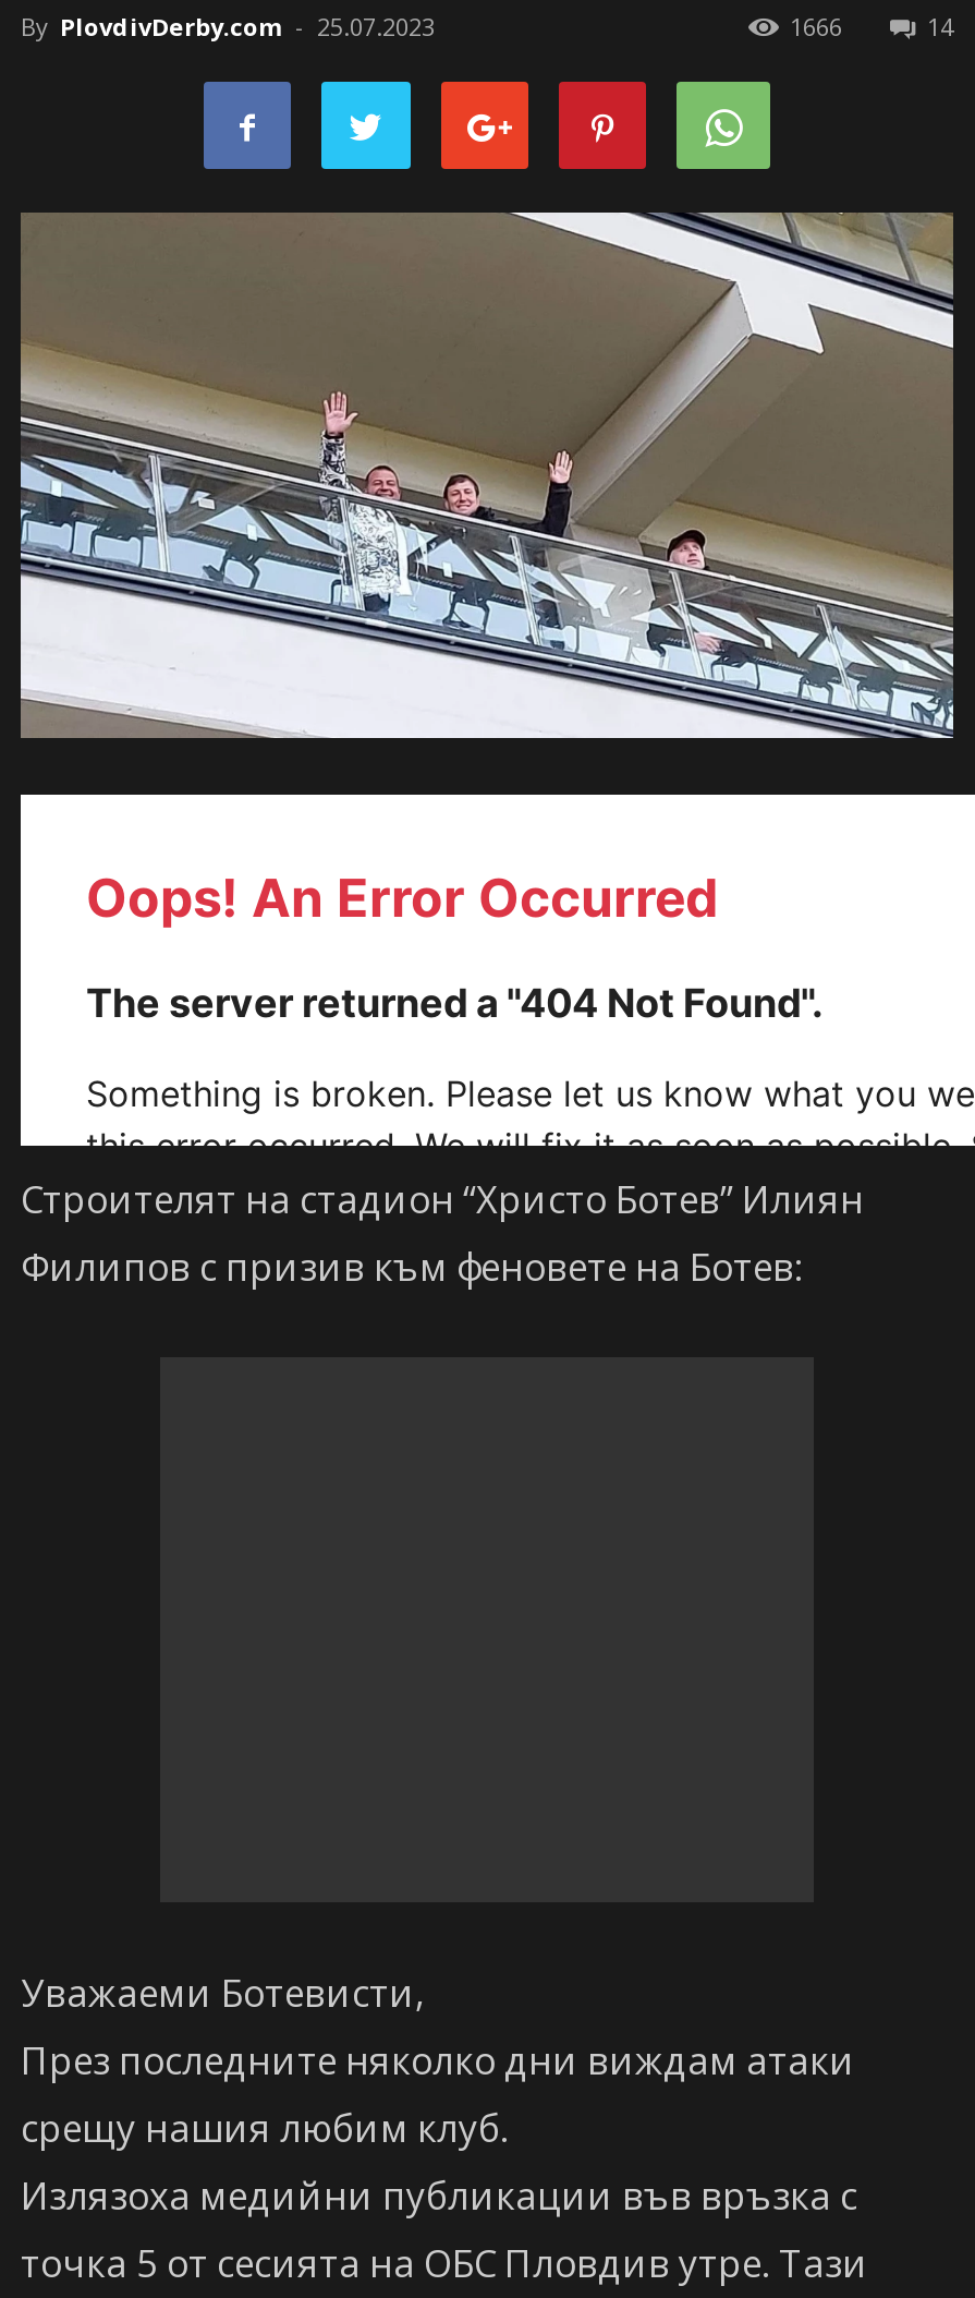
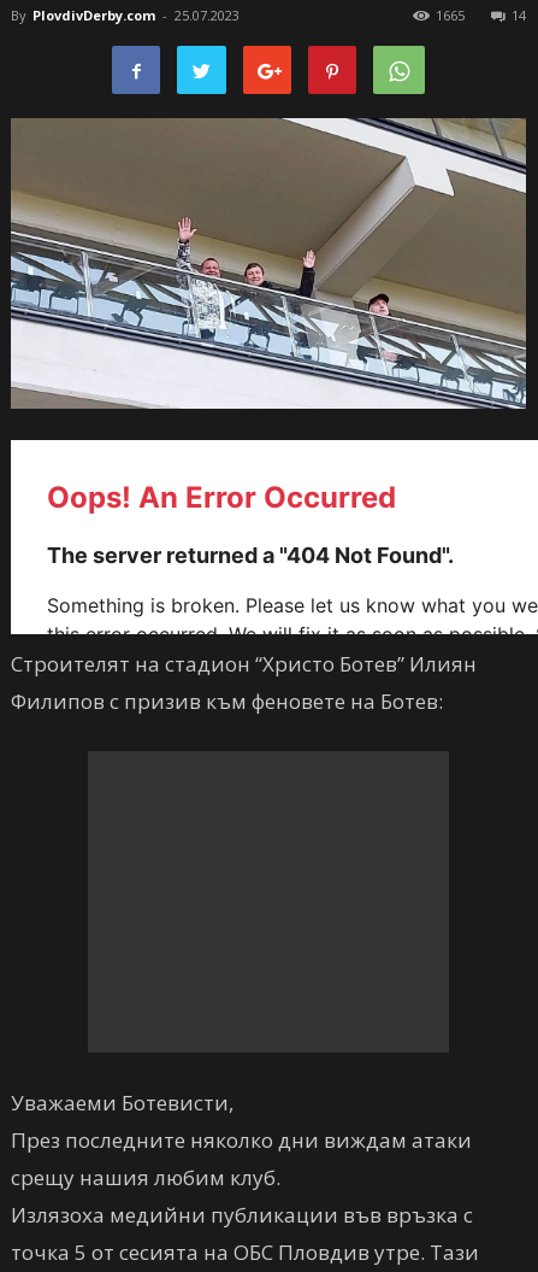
[790,10,842,43] 1666 -> [436,6,465,24] 1665

